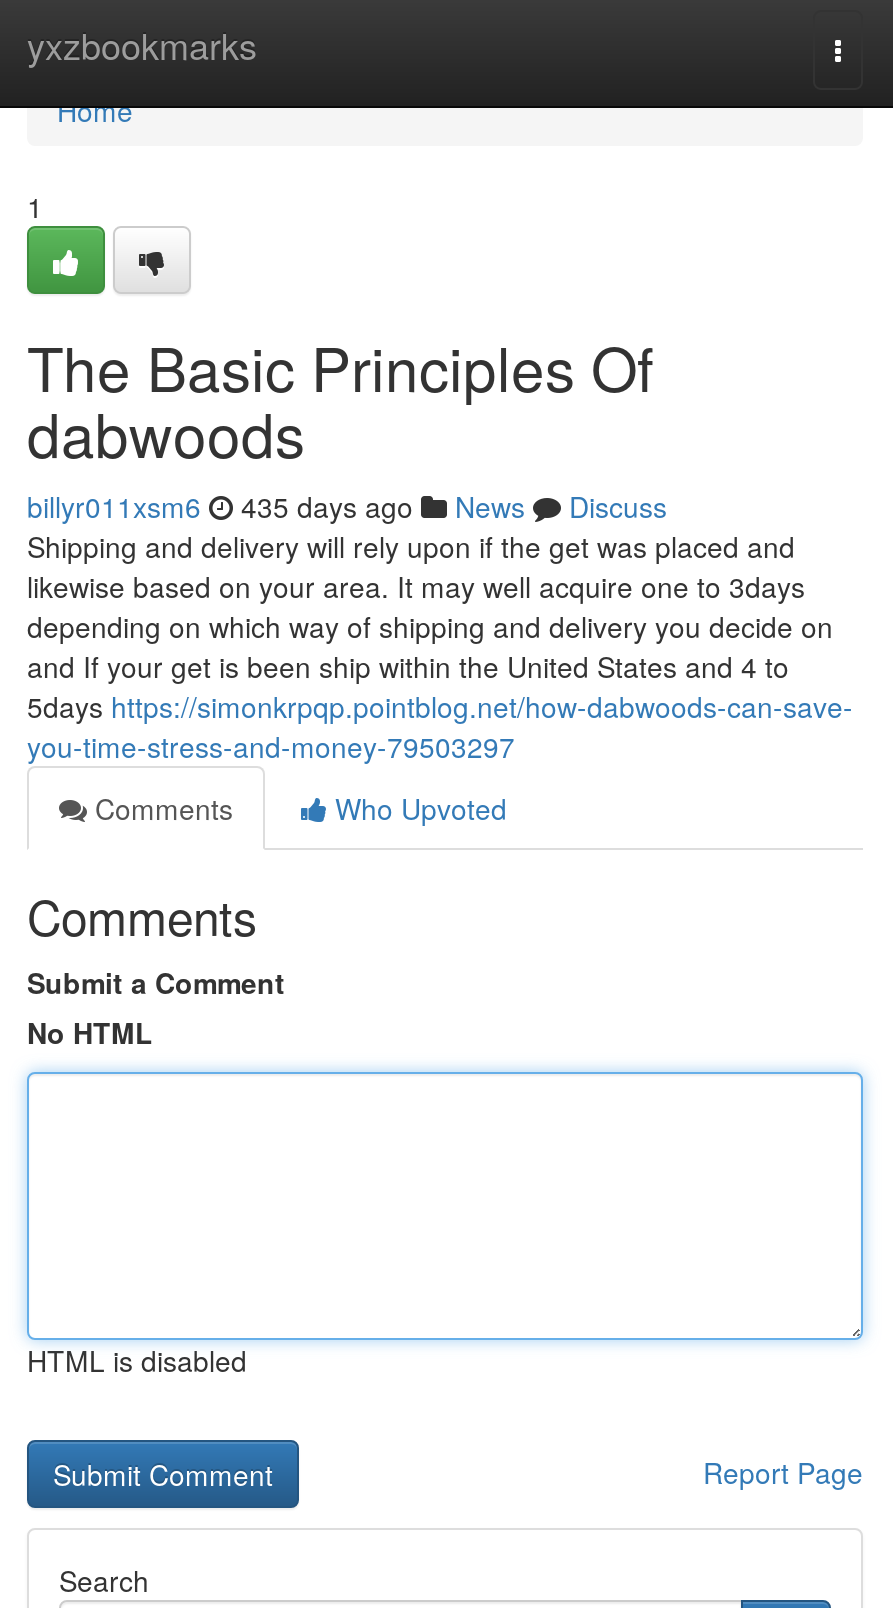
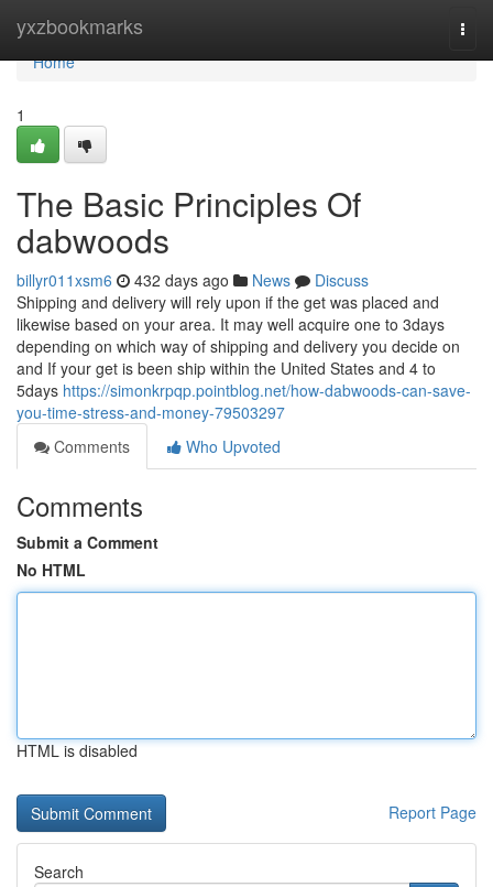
[27,486,667,526] billyr011xsm6 435 days ago News Discuss -> [17,269,369,291] billyr011xsm6 432 days ago News Discuss

